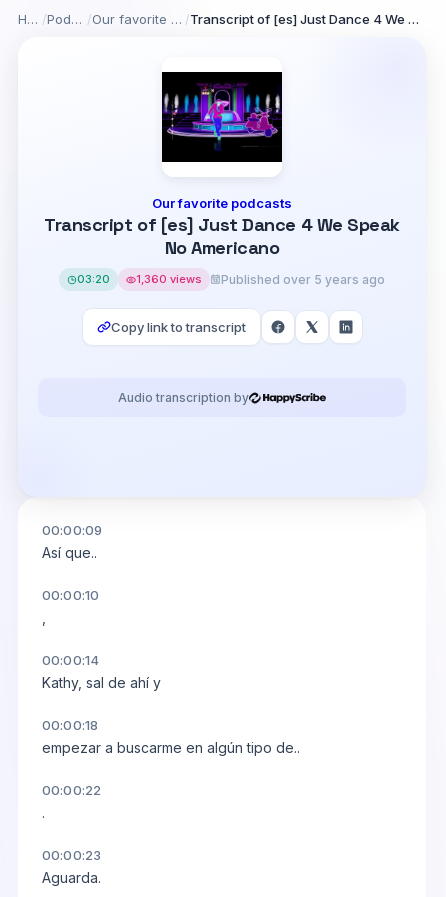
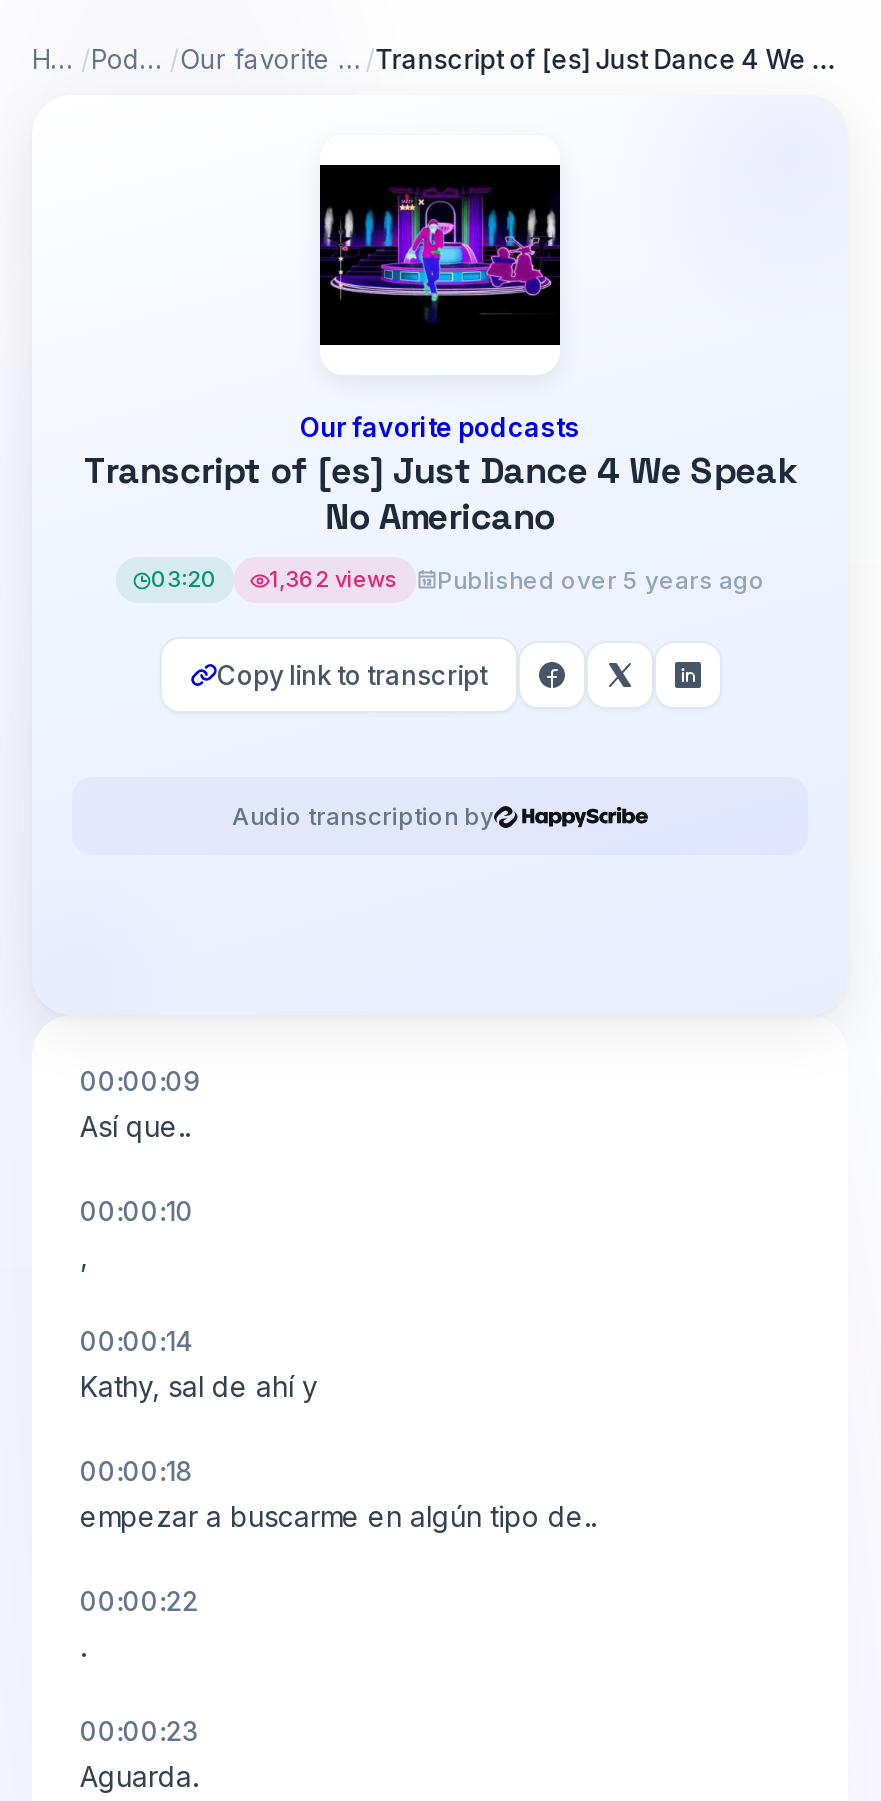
[77,272,385,287] 03:20 1,360 views Published over 5 years ago -> [151,565,765,595] 03:20 1,362 views Published over 5 years ago

